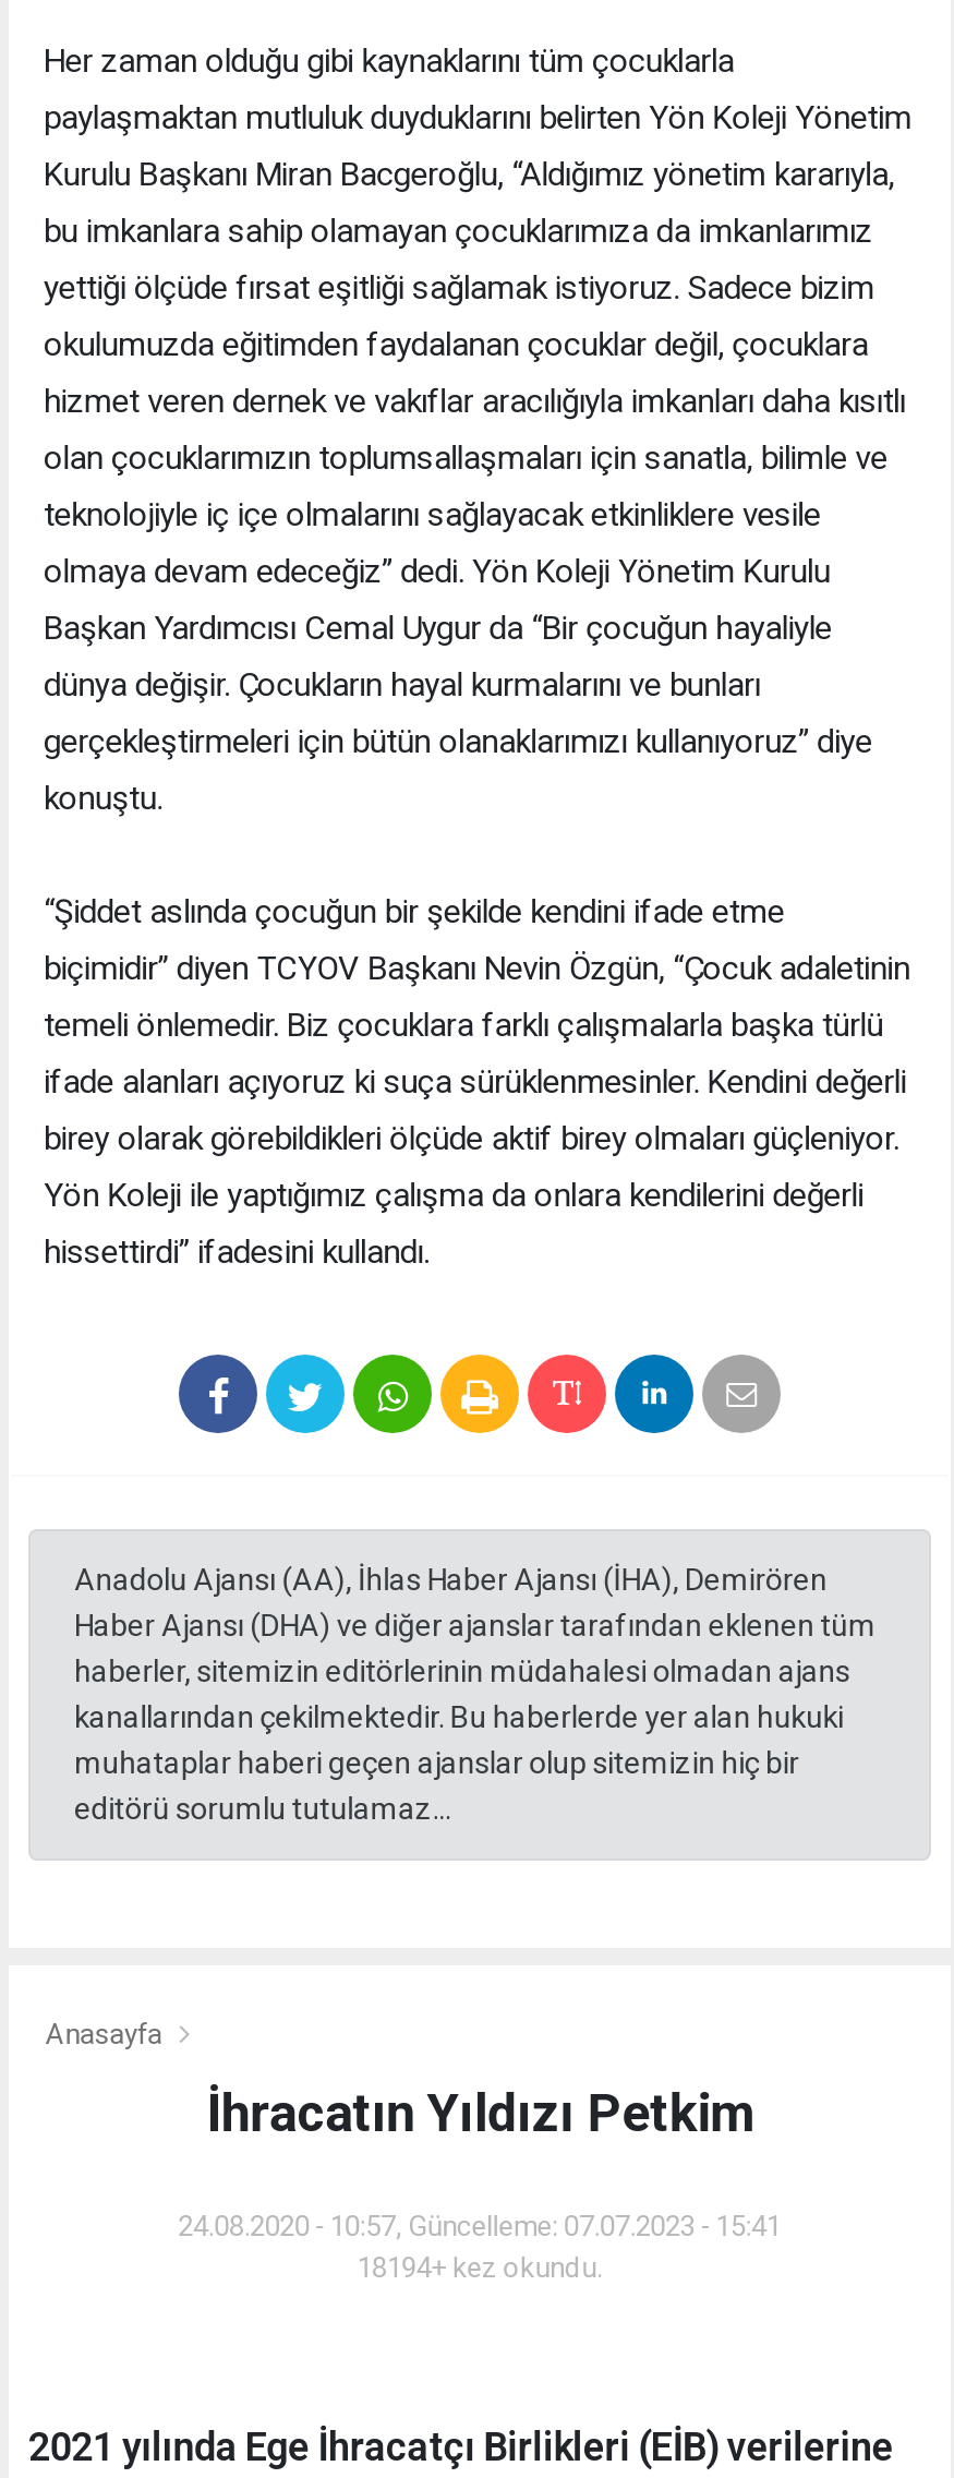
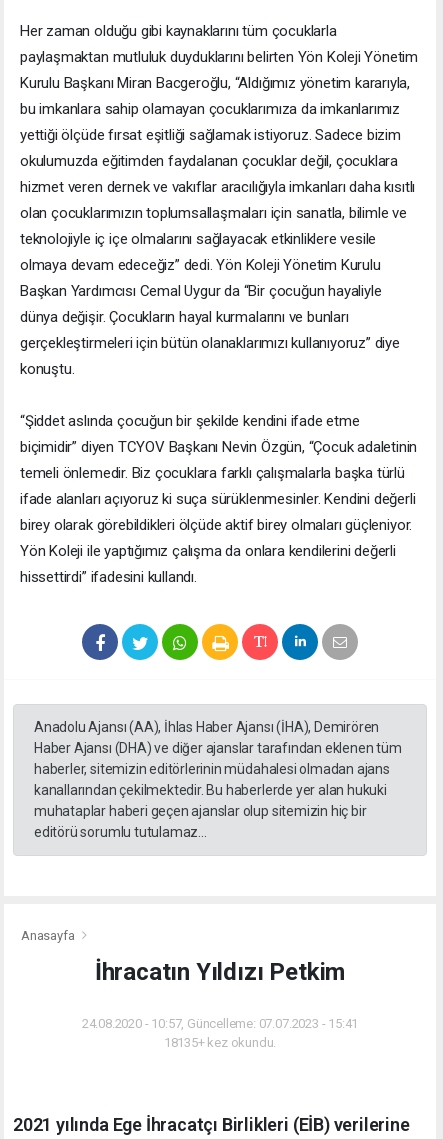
[357,2251,602,2284] 18194+ kez okundu. -> [164,1035,276,1050] 18135+ kez okundu.

